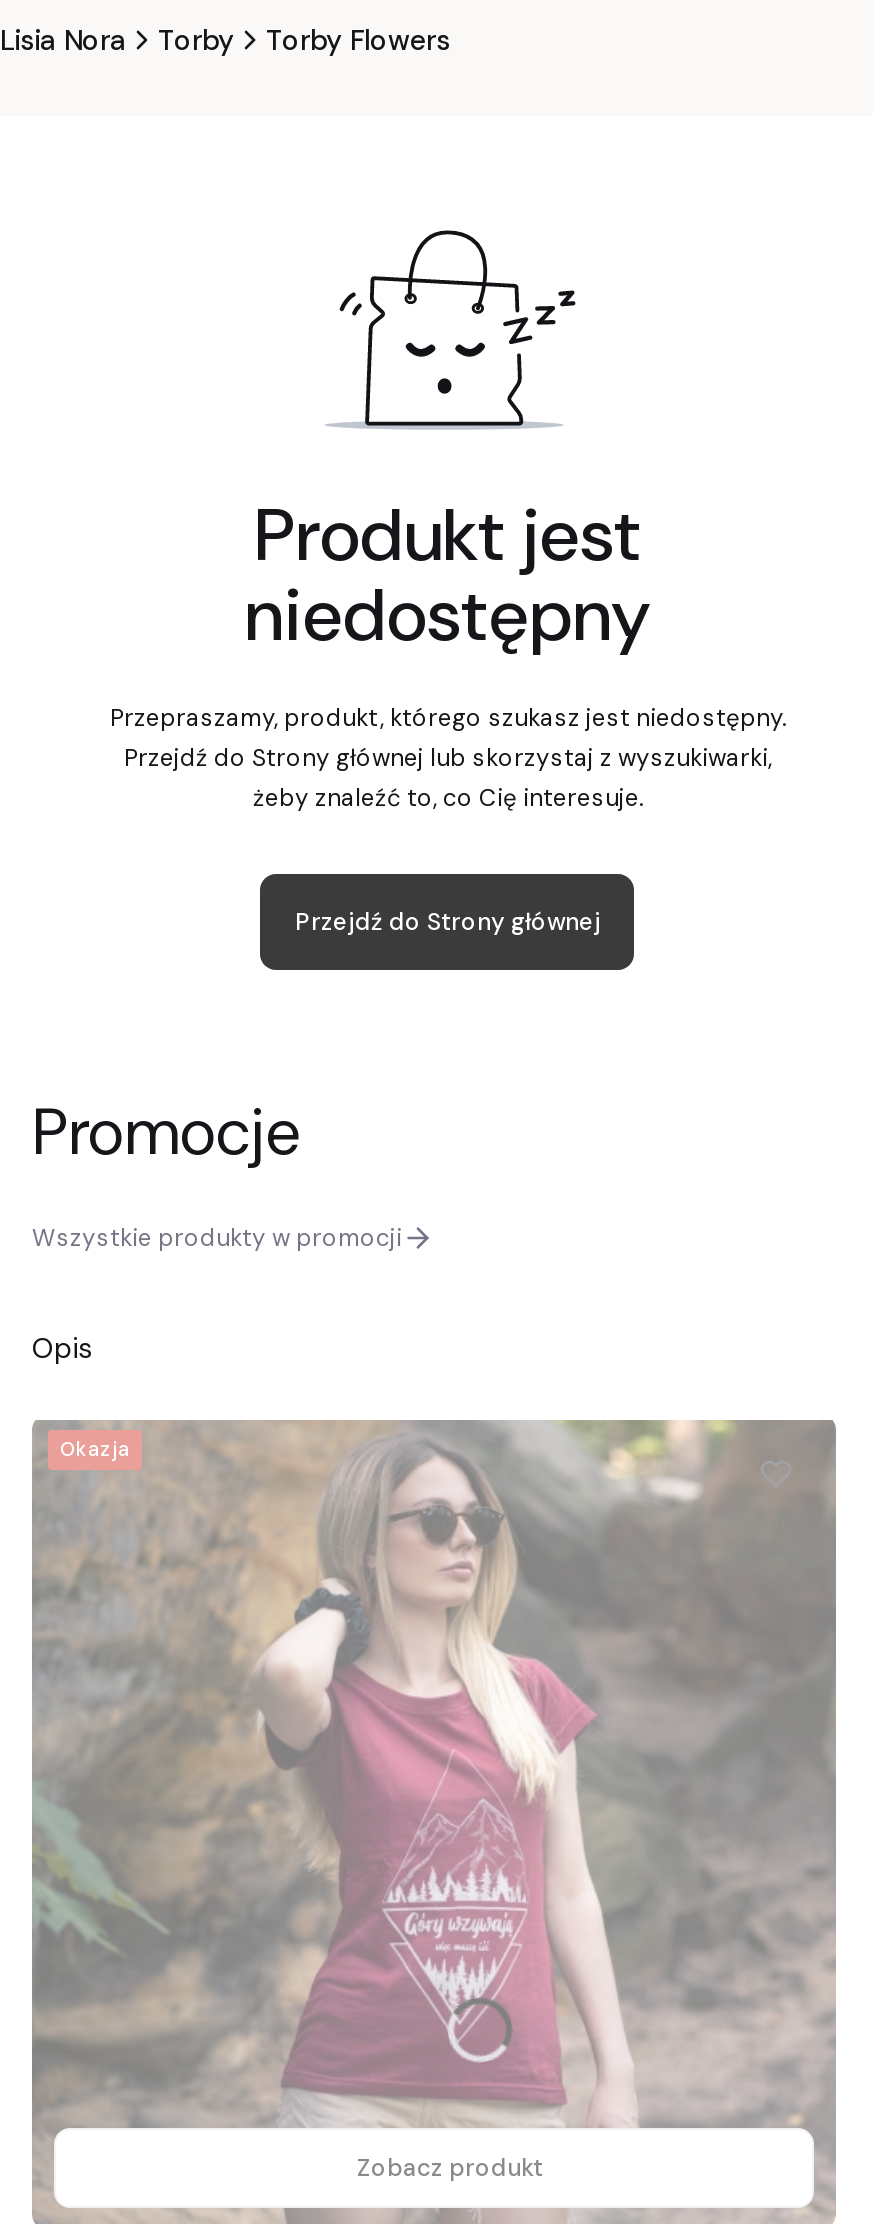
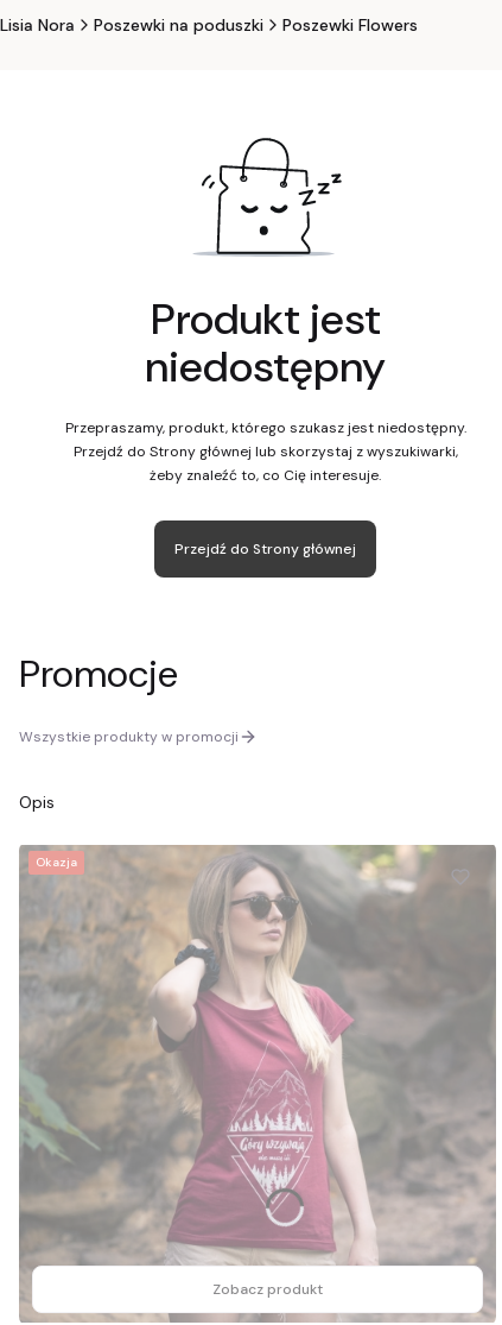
[158,22,450,58] Torby | Torby Flowers -> [94,14,418,36] Poszewki na poduszki | Poszewki Flowers

